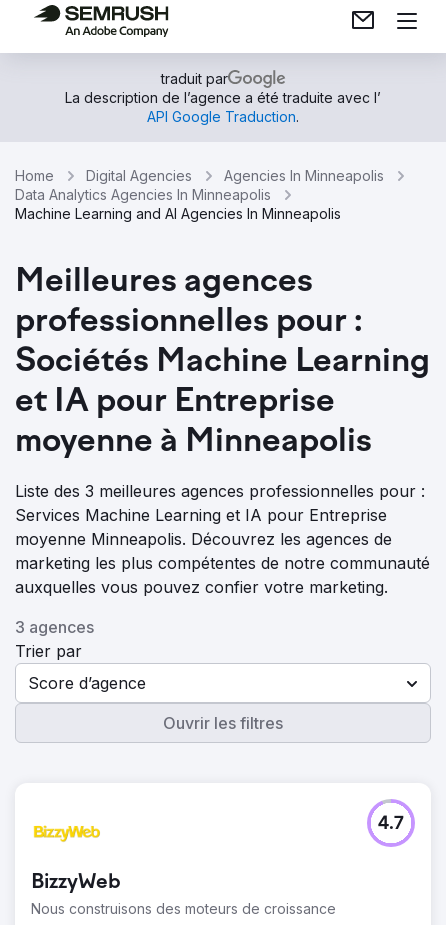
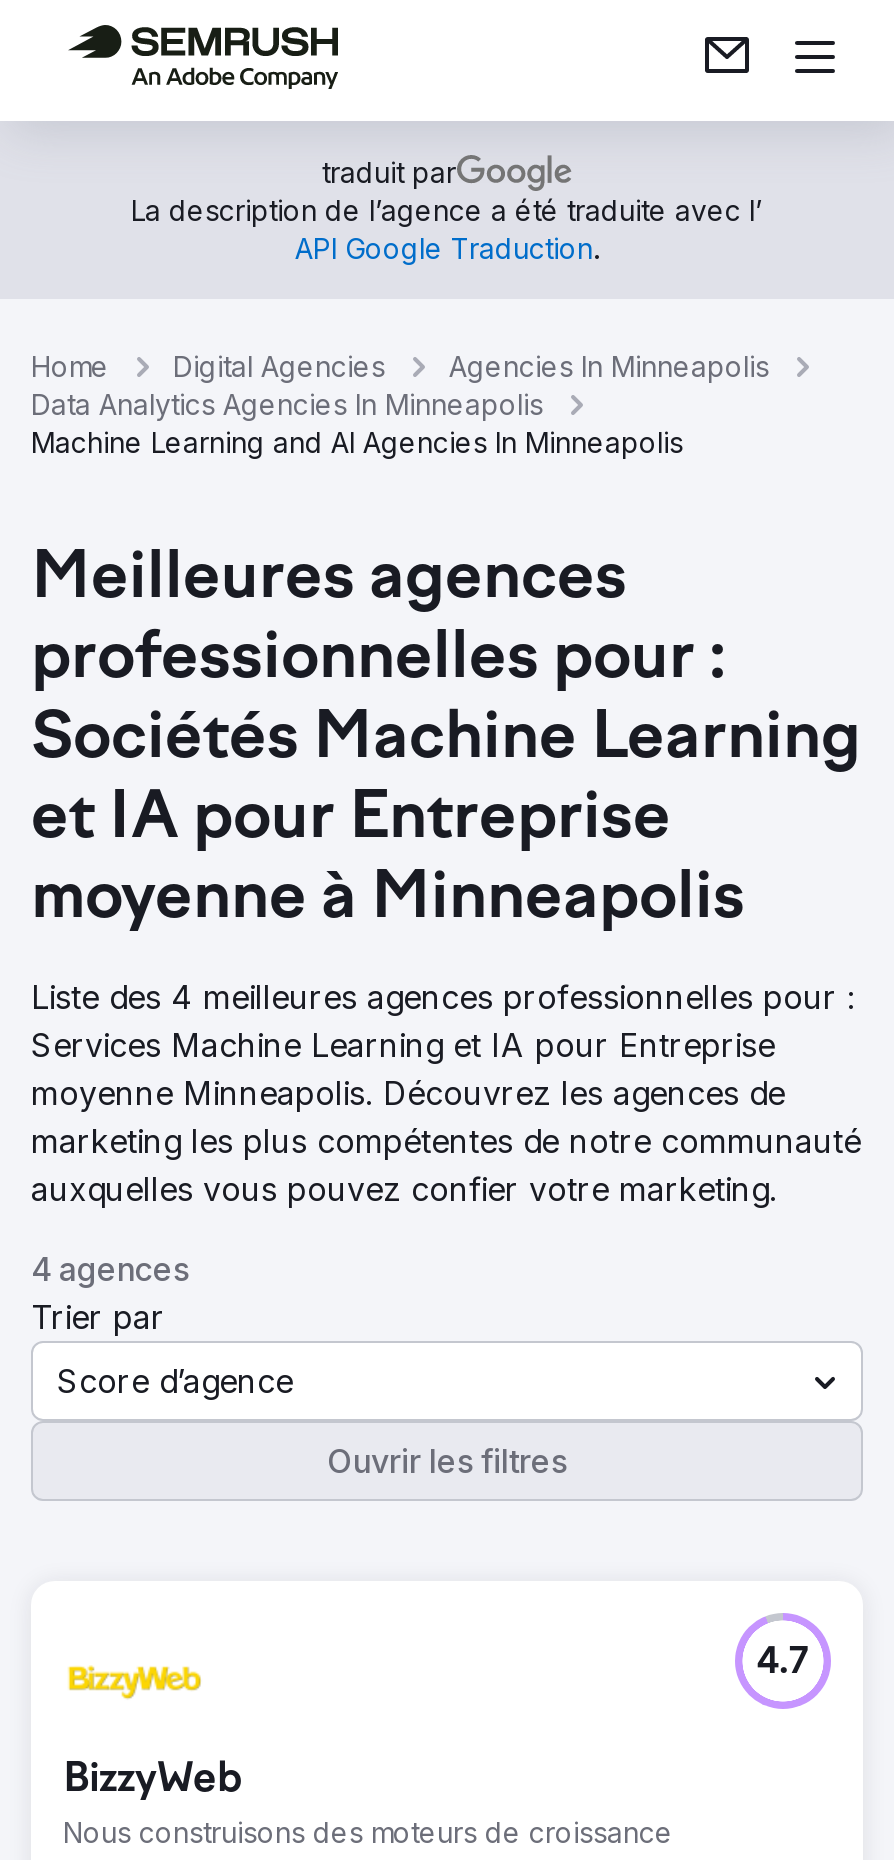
[15,481,425,501] Liste des 3 meilleures agences professionnelles pour : -> [31,977,855,1017] Liste des 4 meilleures agences professionnelles pour :
[15,617,94,637] 3 agences -> [31,1249,189,1289] 4 agences

